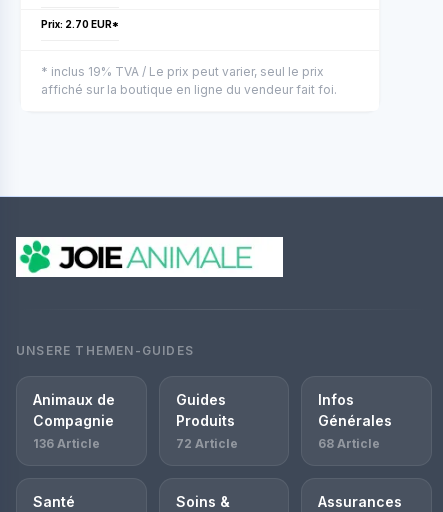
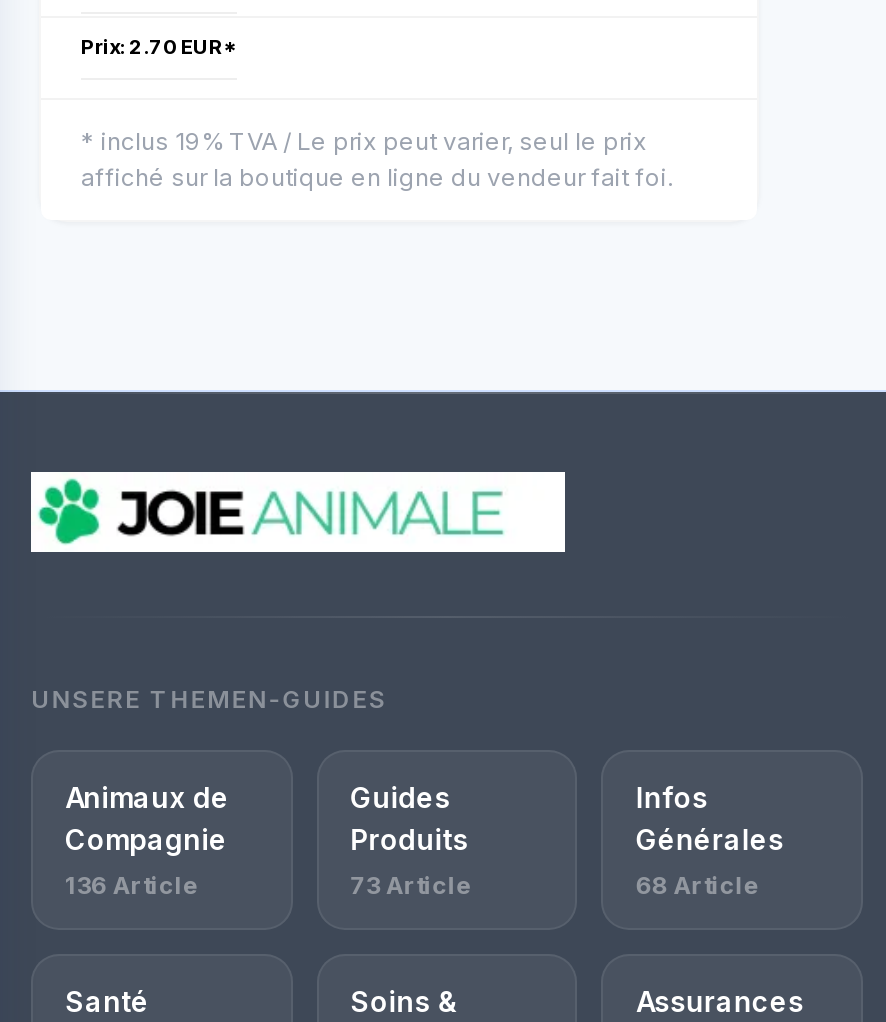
[176,436,238,451] 72 Article -> [350,870,472,900] 73 Article

